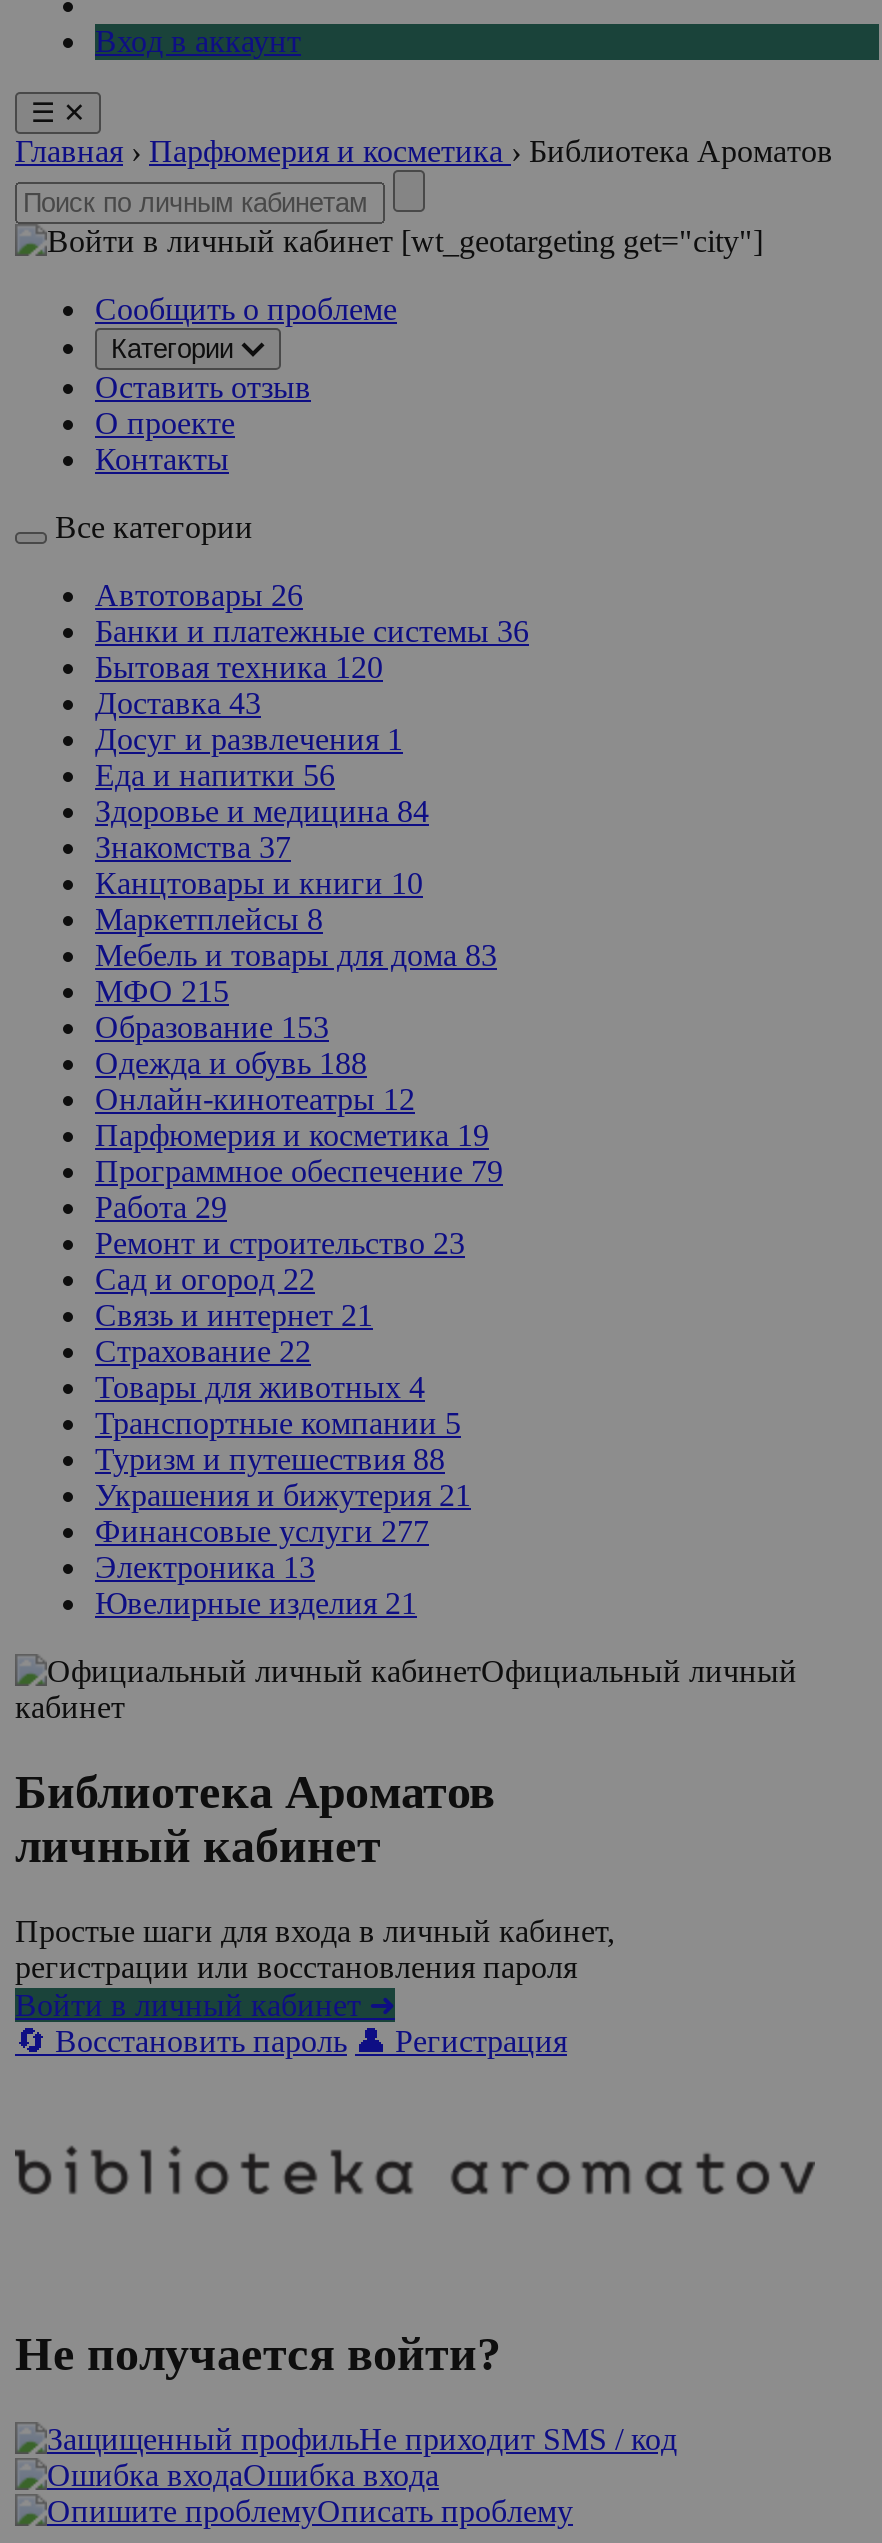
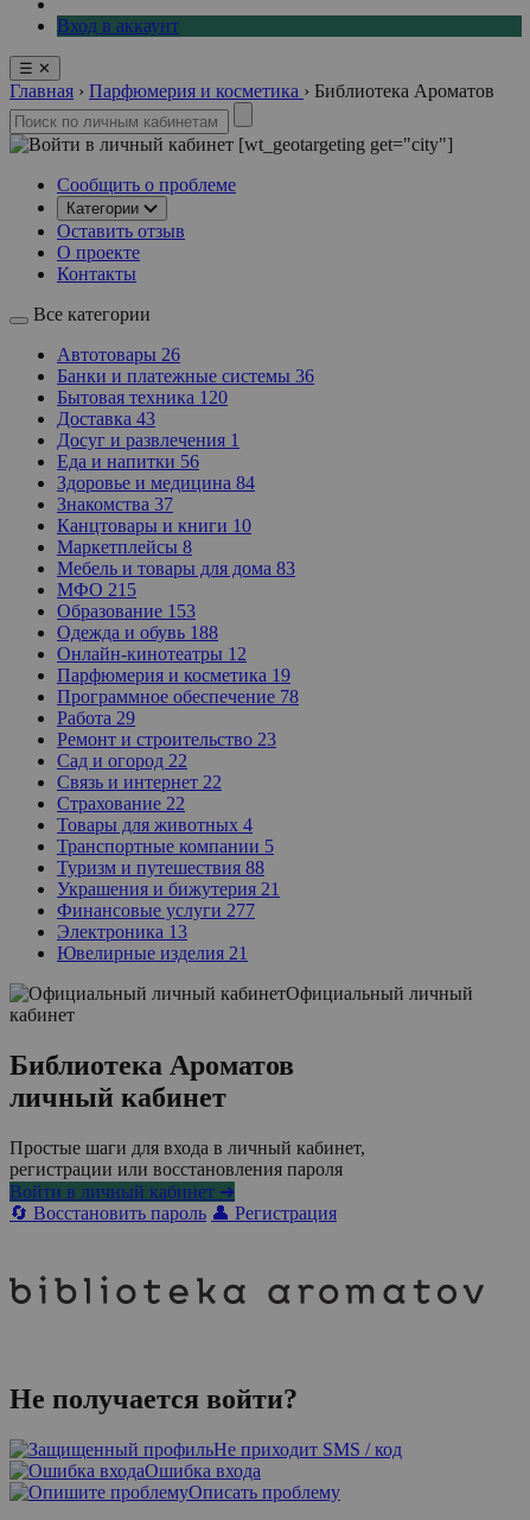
[95,1154,503,1188] Программное обеспечение 79 -> [57,686,299,707] Программное обеспечение 78
[95,1298,373,1332] Связь и интернет 21 -> [57,772,222,792] Связь и интернет 22

